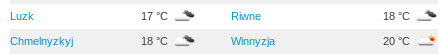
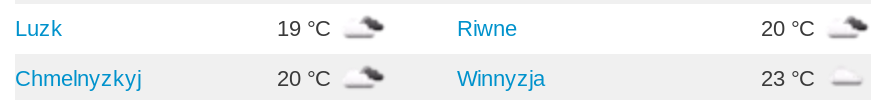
[141,9,171,21] 17 °C -> [277,15,337,39] 19 °C
[383,9,413,21] 18 °C -> [761,15,821,39] 20 °C
[141,34,171,46] 18 °C -> [277,65,337,89] 20 °C
[383,34,413,46] 20 °C -> [761,65,821,89] 23 °C

